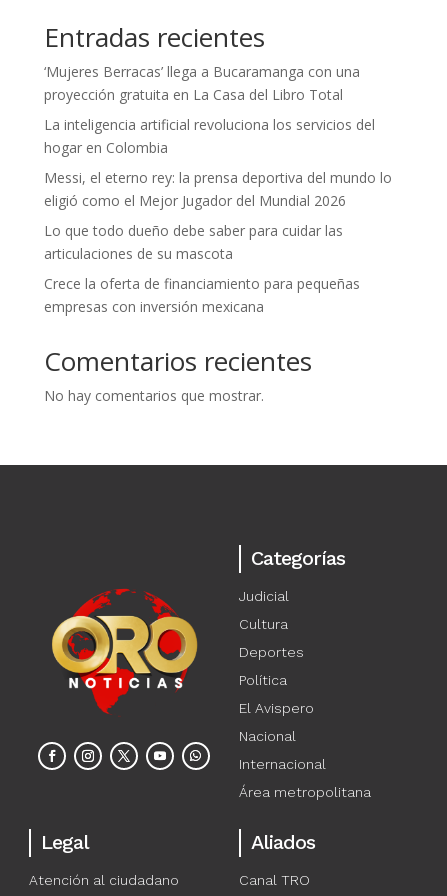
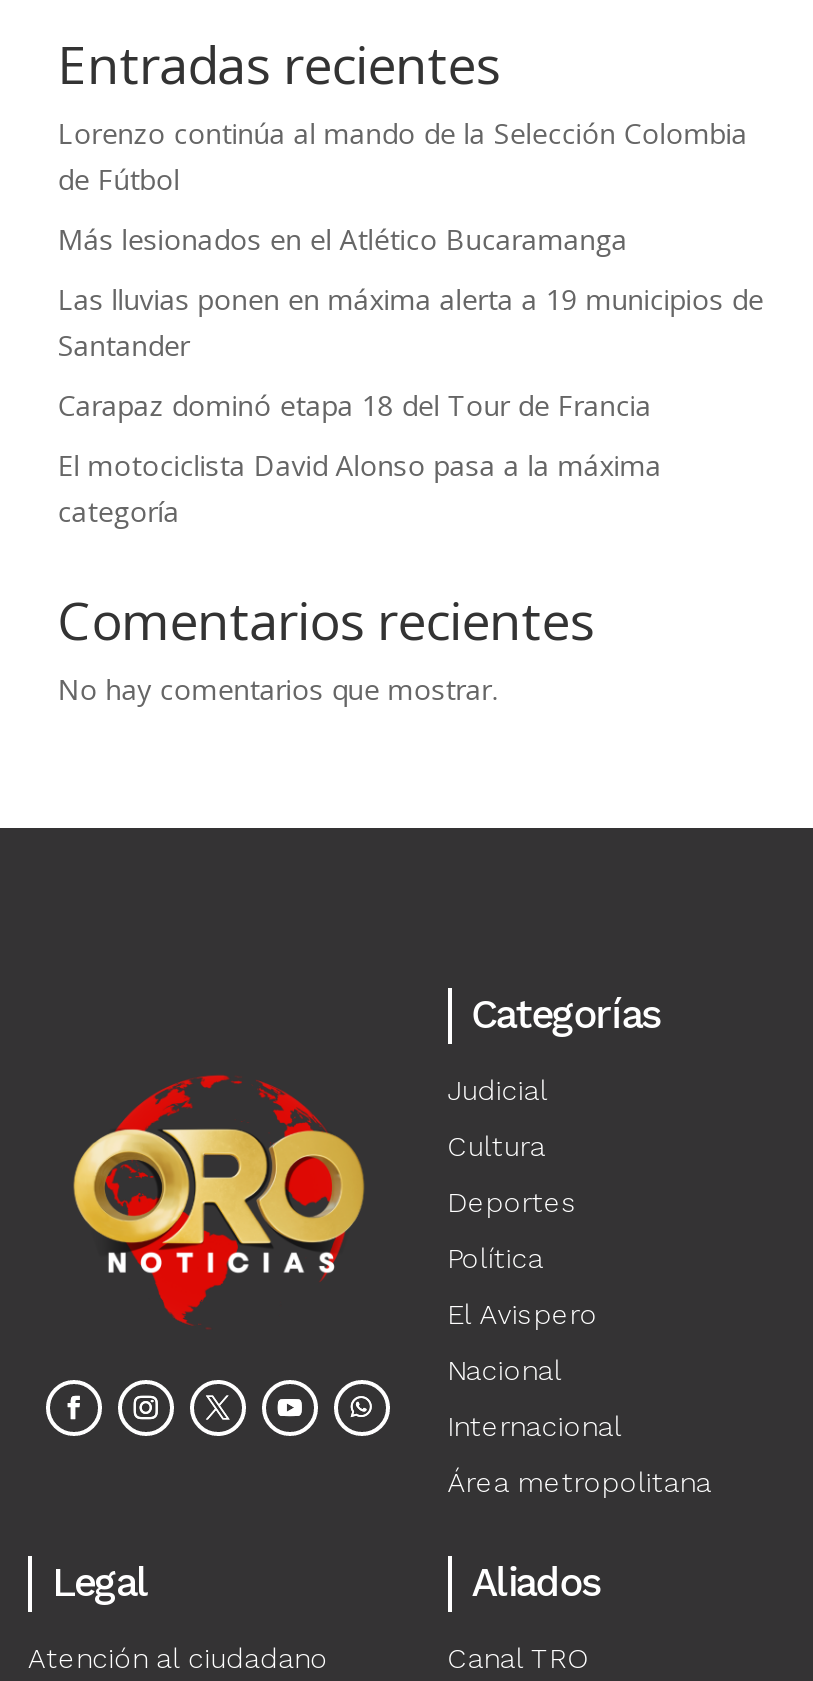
[44,62,360,104] ‘Mujeres Berracas’ llega a Bucaramanga con una | proyección gratuita en La Casa del Libro Total -> [58,113,748,197] Lorenzo continúa al mando de la Selección Colombia | de Fútbol
[44,115,375,157] La inteligencia artificial revoluciona los servicios del | hogar en Colombia -> [58,219,628,257] Más lesionados en el Atlético Bucaramanga
[44,168,392,210] Messi, el eterno rey: la prensa deportiva del mundo lo | eligió como el Mejor Jugador del Mundial 2026 -> [58,279,764,363] Las lluvias ponen en máxima alerta a 19 municipios de | Santander
[44,221,343,263] Lo que todo dueño debe saber para cuidar las | articulaciones de su mascota -> [58,385,652,423] Carapaz dominó etapa 18 del Tour de Francia
[44,274,360,316] Crece la oferta de financiamiento para pequeñas | empresas con inversión mexicana -> [58,445,662,529] El motociclista David Alonso pasa a la máxima | categoría

